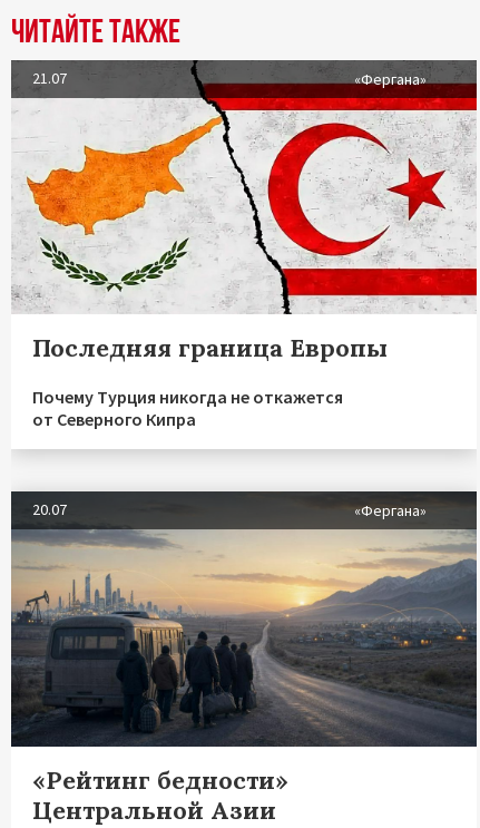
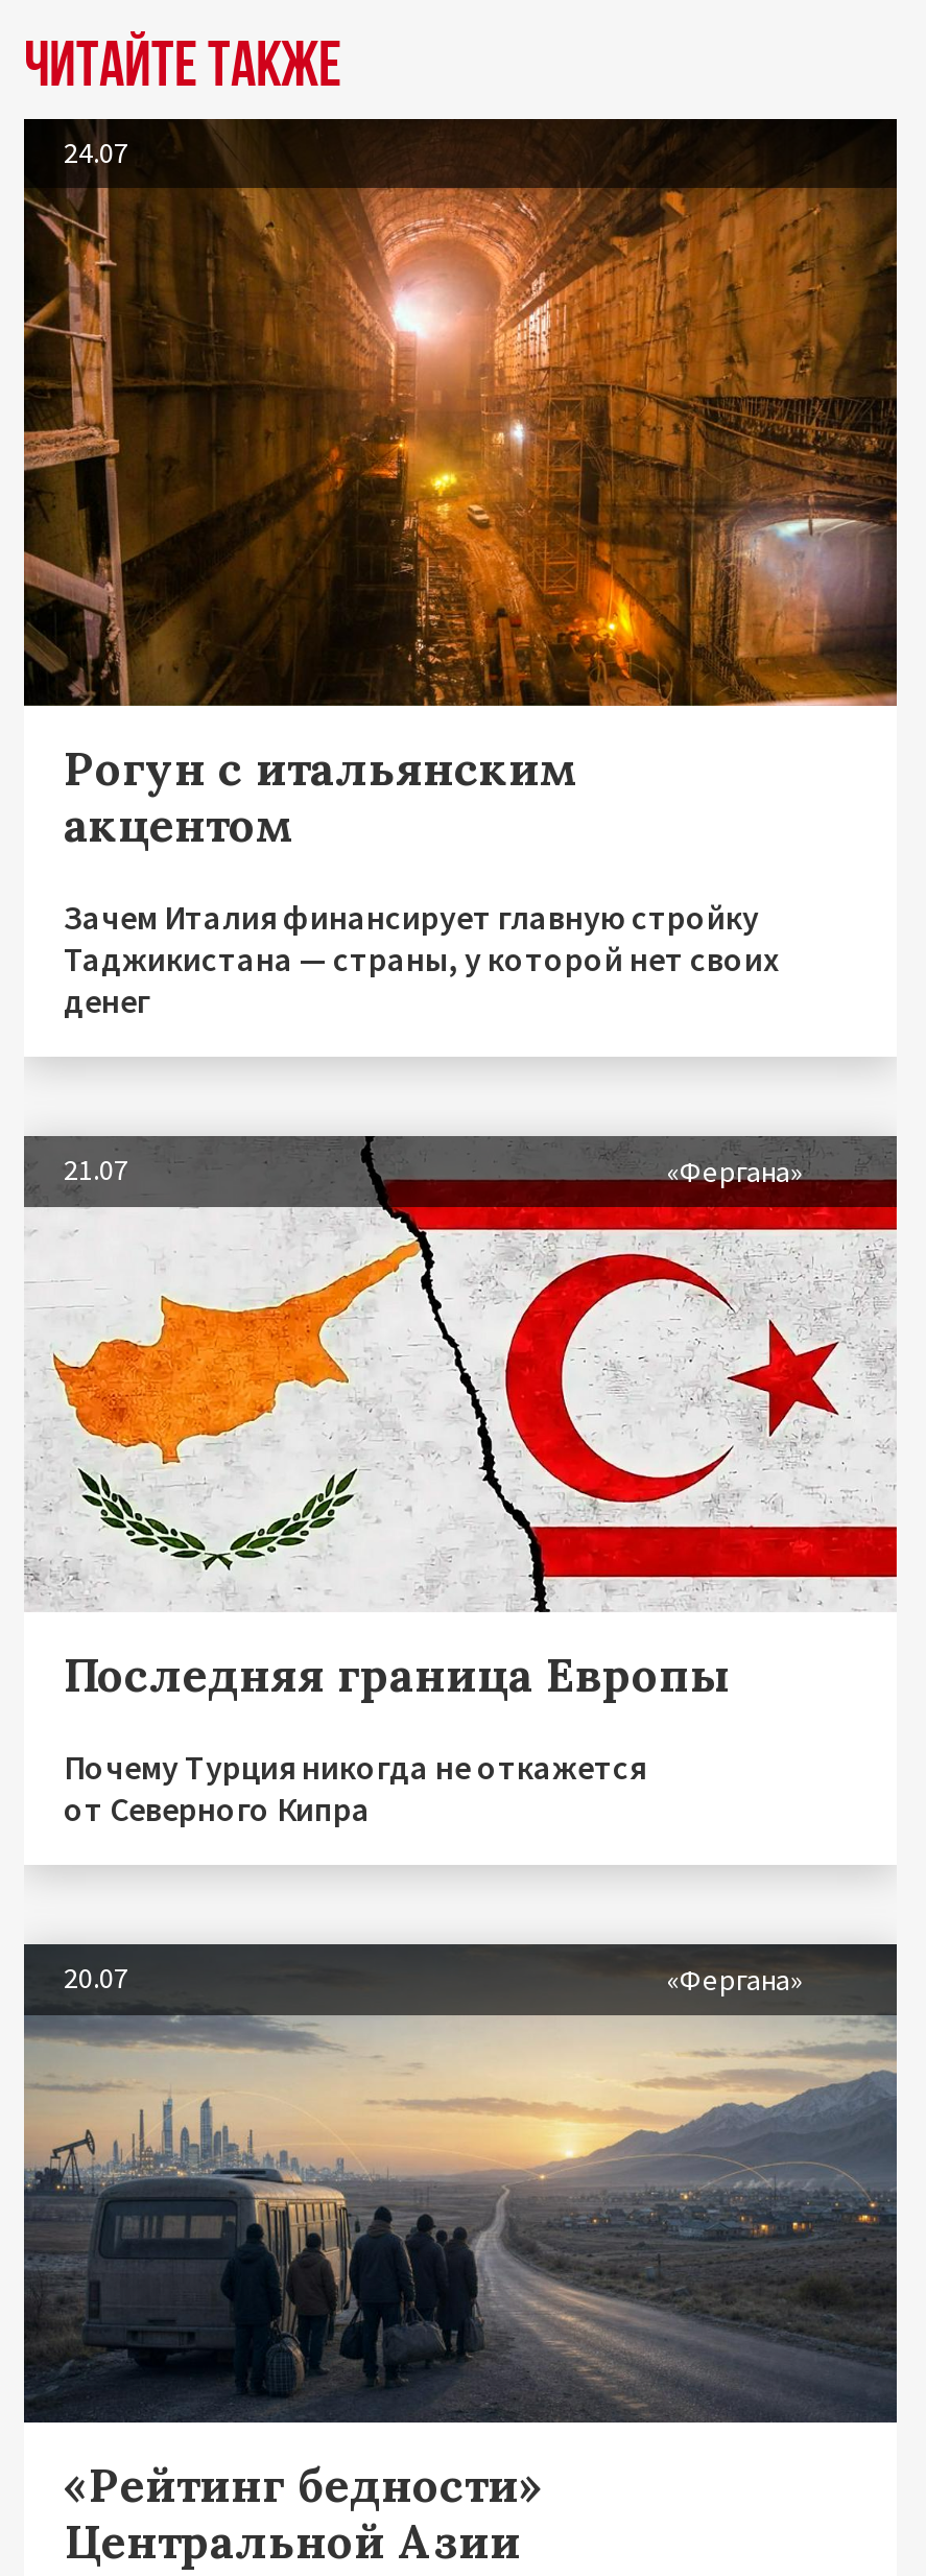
none -> [22,121,899,708] [image] | 24.07
none -> [64,739,780,1021] Рогун с итальянским | акцентом | Зачем Италия финансирует главную стройку | Таджикистана — страны, у которой нет своих | денег

